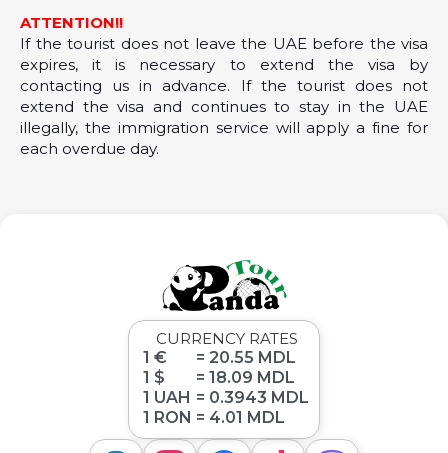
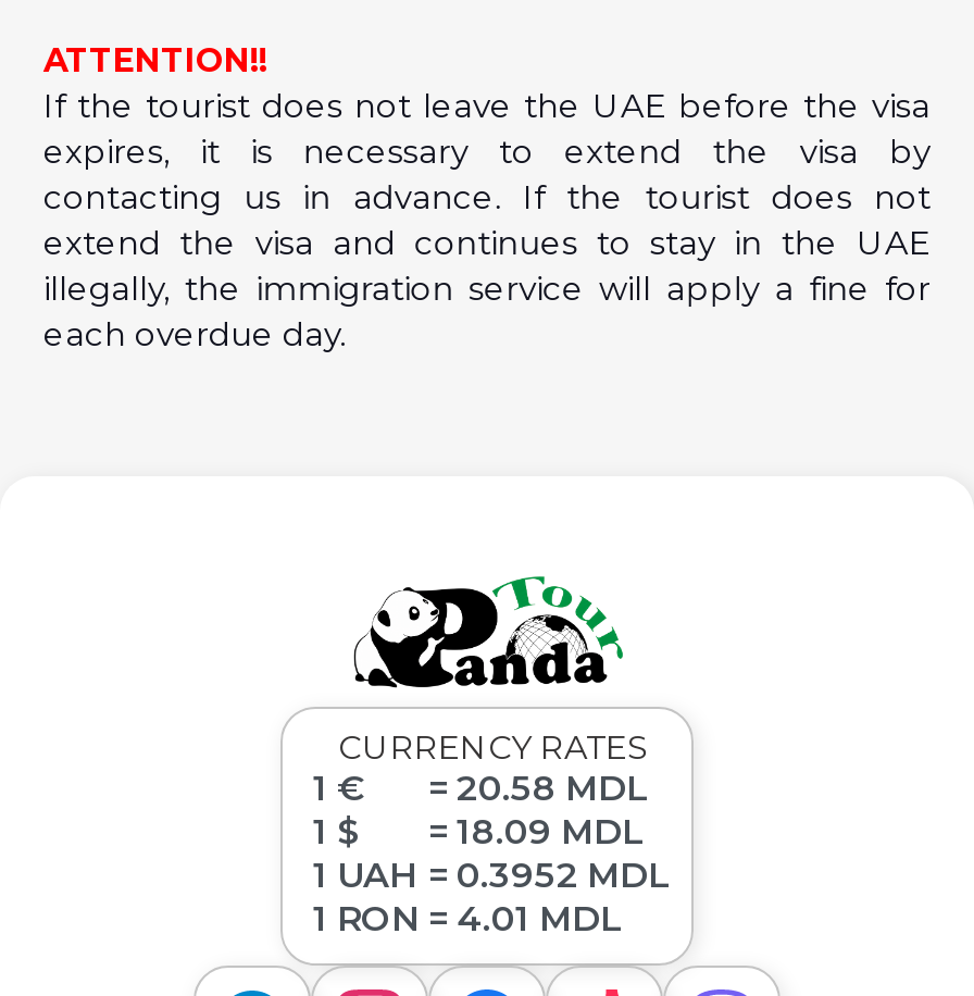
[139,348,296,367] 1 € = 20.55 MDL -> [304,768,648,809] 1 € = 20.58 MDL
[139,388,309,407] 1 UAH = 0.3943 MDL -> [304,855,670,896] 1 UAH = 0.3952 MDL

